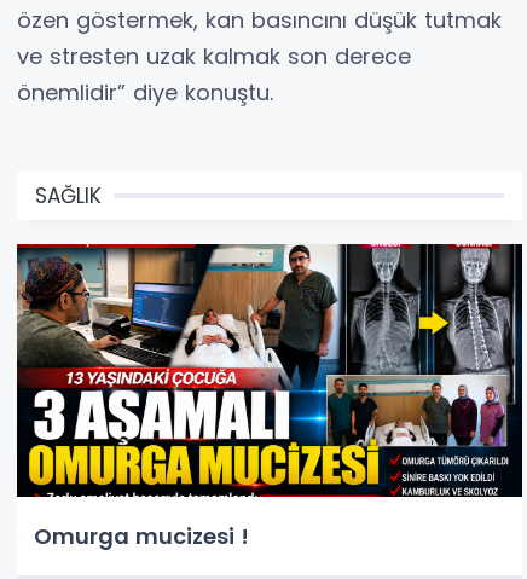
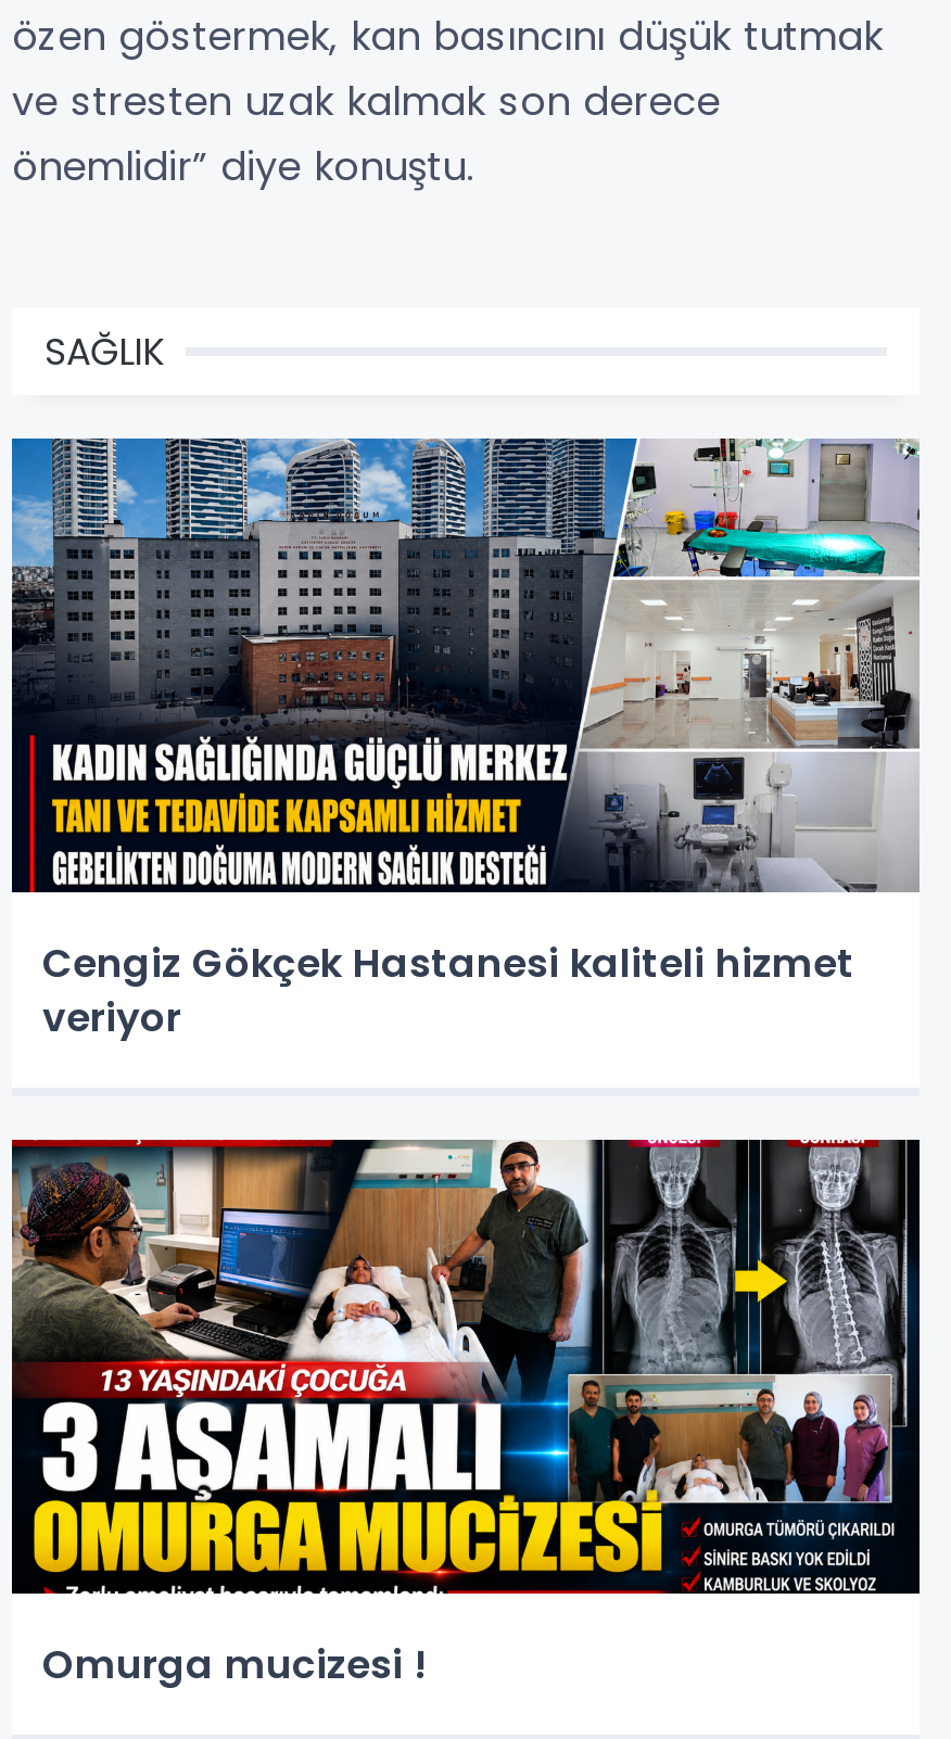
none -> [10,436,920,1043] [image] | Cengiz Gökçek Hastanesi kaliteli hizmet | veriyor

